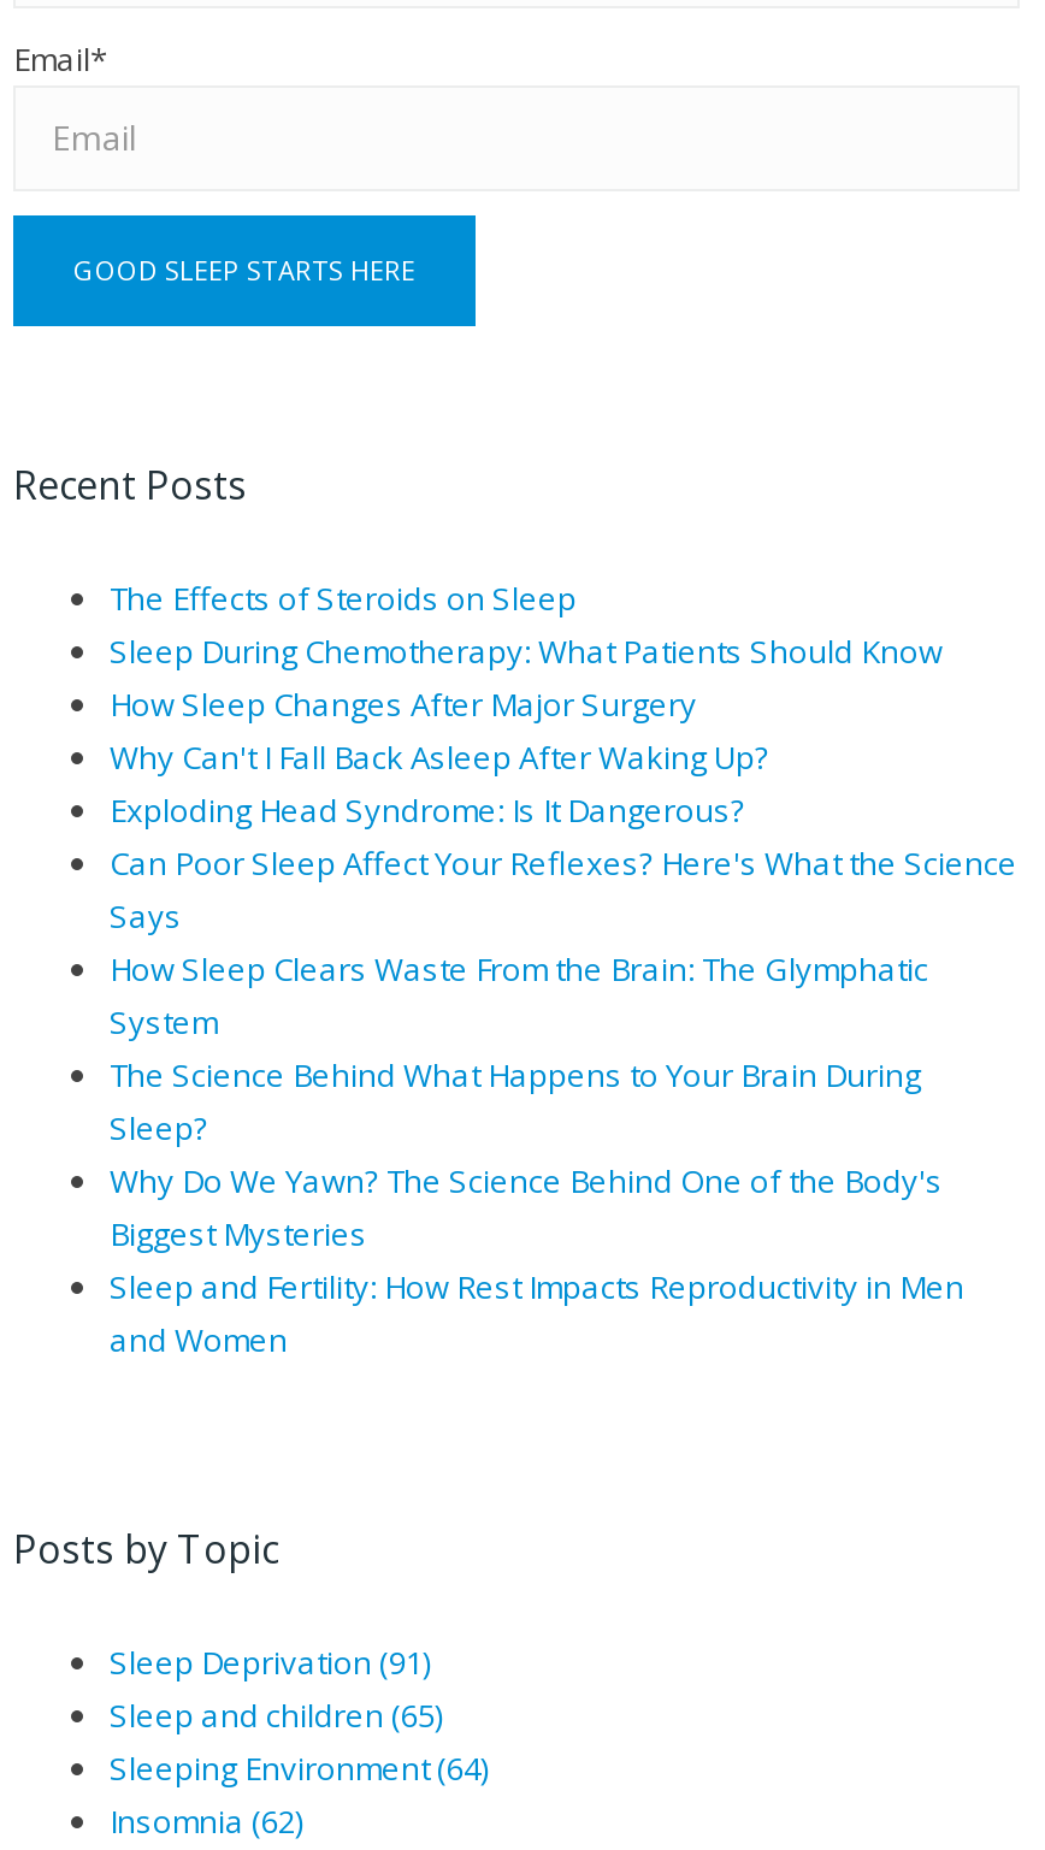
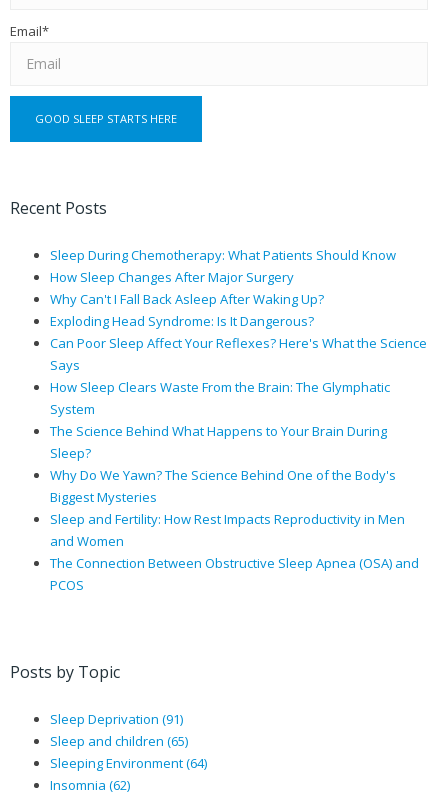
[110,578,577,621] The Effects of Steroids on Sleep -> none
moved [110,630,1017,1362] -> [50,246,427,550]: Sleep During Chemotherapy: What Patients Should Know | How Sleep Changes After Major Surgery | Why Can't I Fall Back Asleep After Waking Up? | ... | Sleep and Fertility: How Rest Impacts Reproductivity in Men | and Women
none -> [50,554,419,594] The Connection Between Obstructive Sleep Apnea (OSA) and | PCOS

